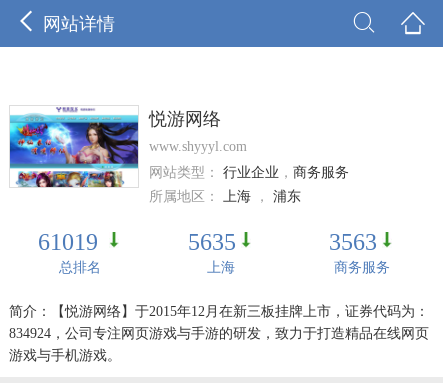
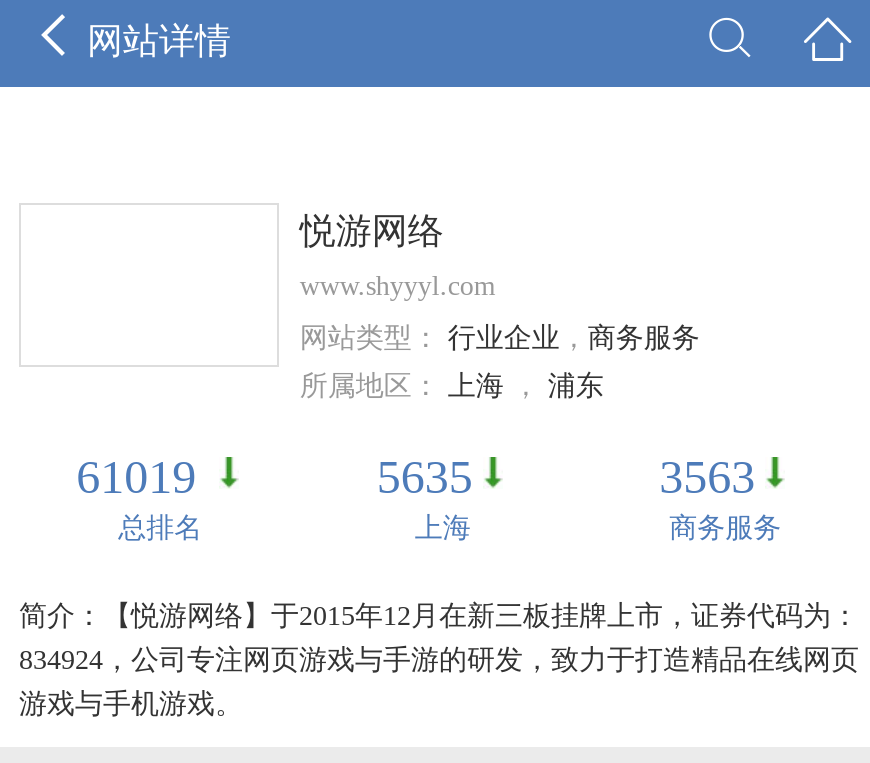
[9,107,139,188] [image] -> none

